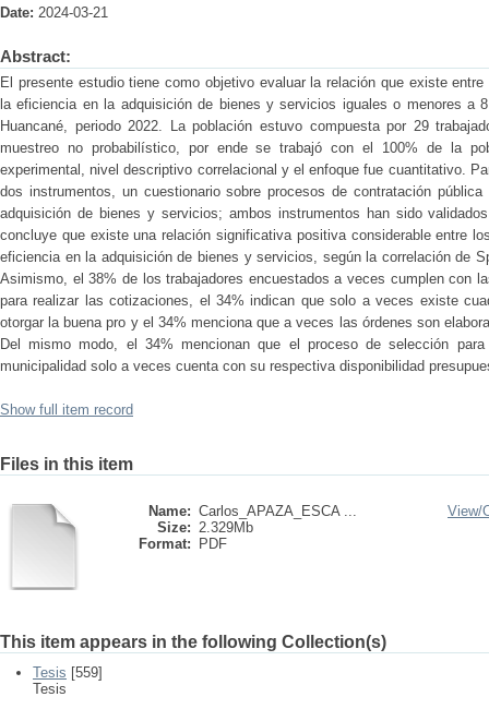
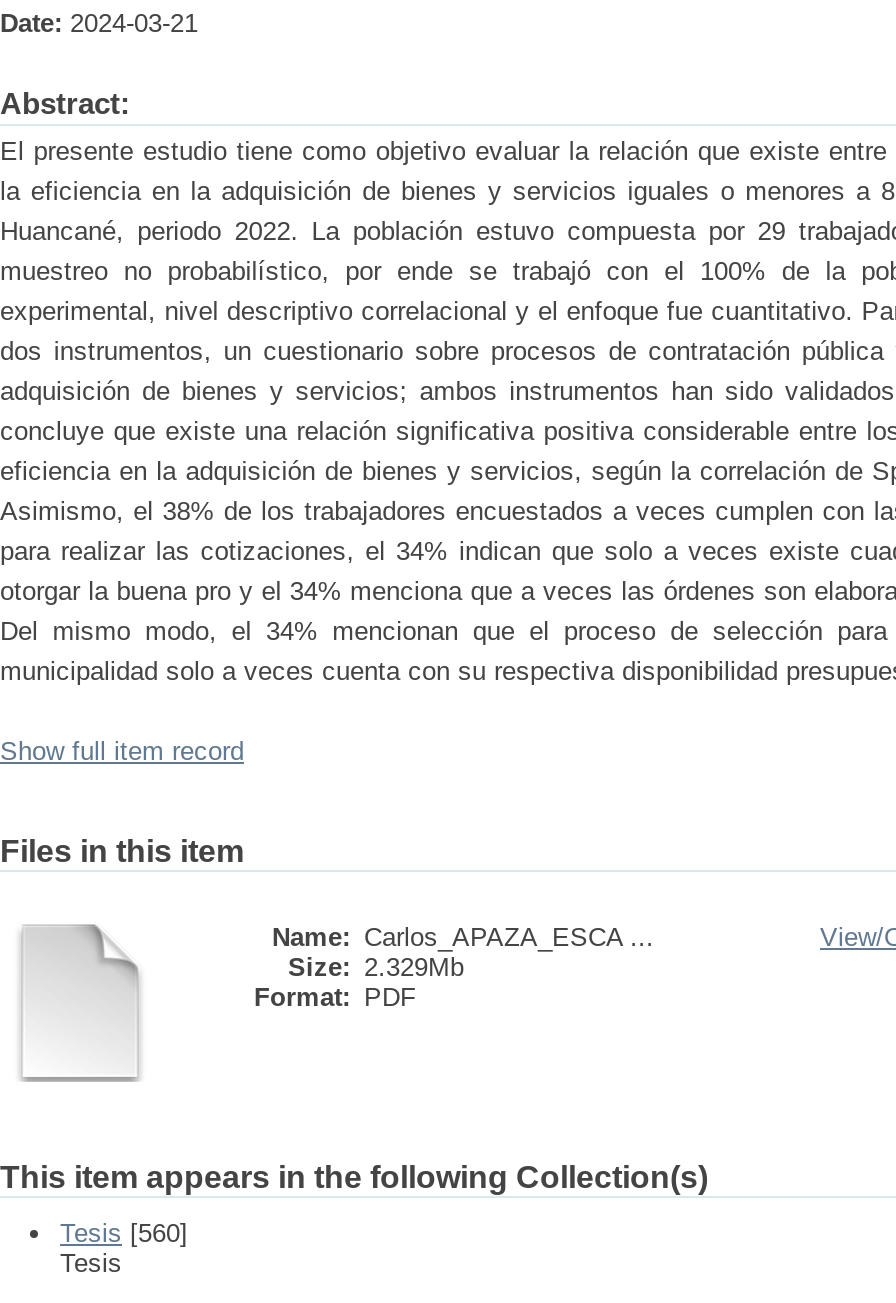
[33,664,103,681] Tesis [559] -> [60,1218,188,1248] Tesis [560]

